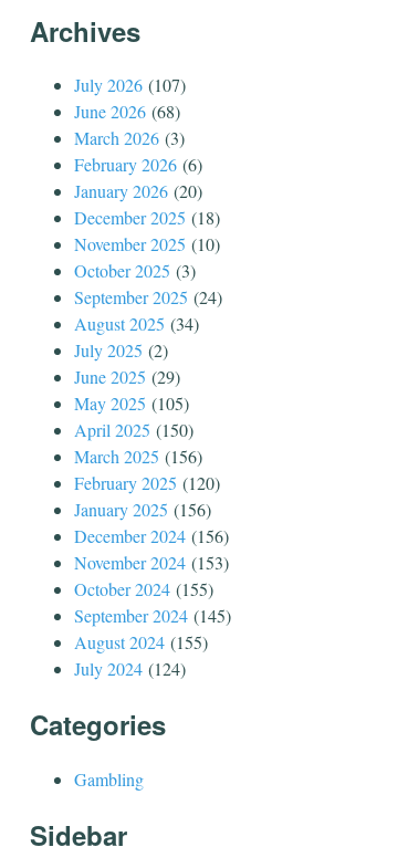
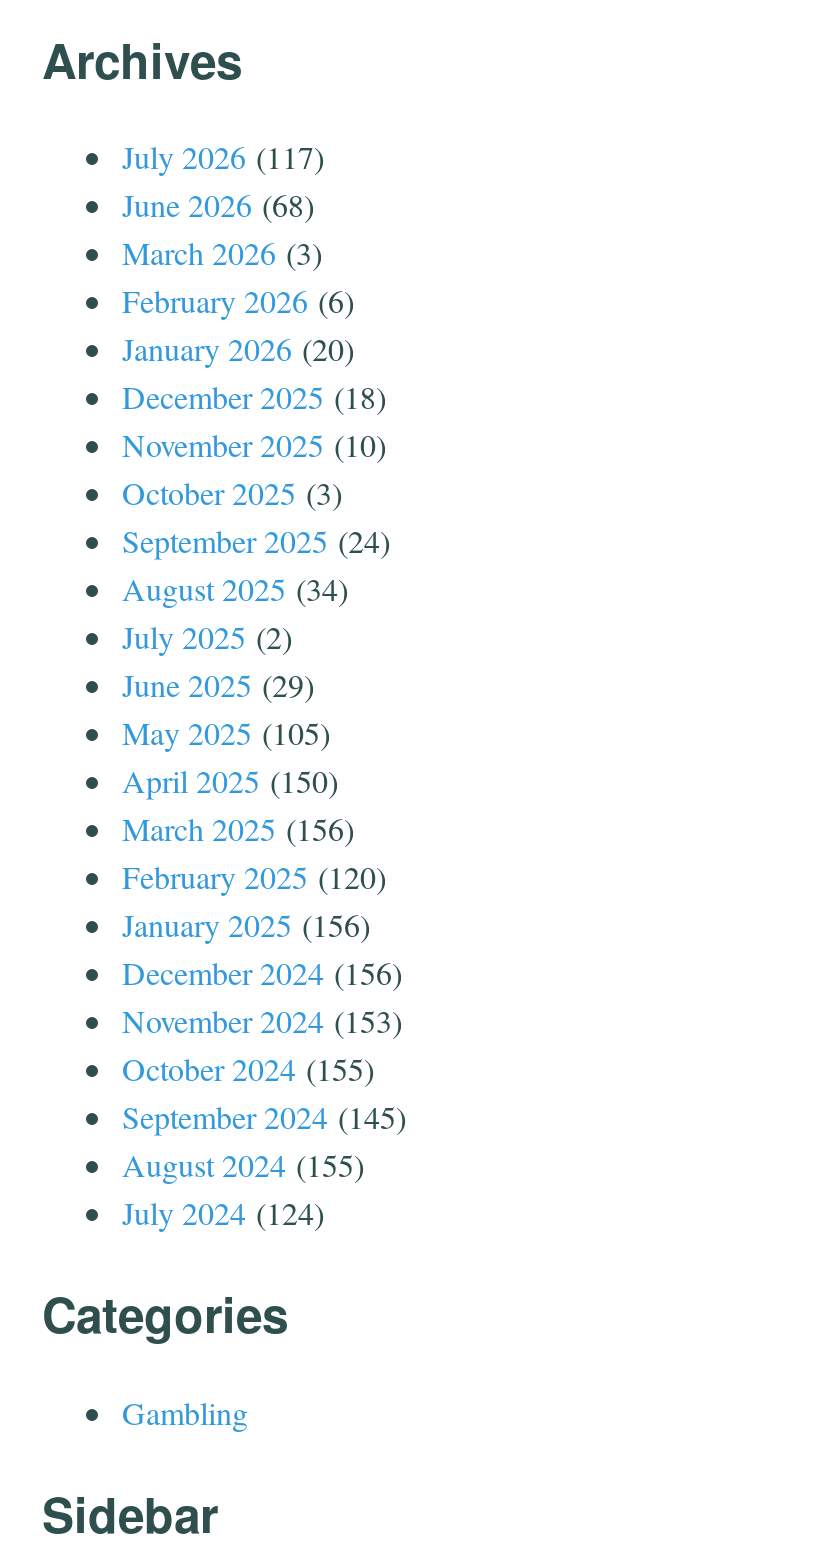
[74,73,186,97] July 2026 (107) -> [122,136,324,178] July 2026 (117)

